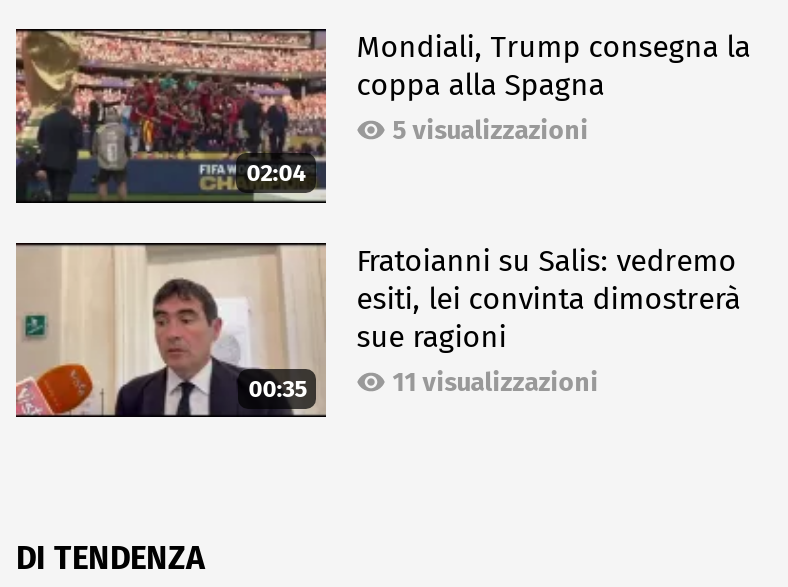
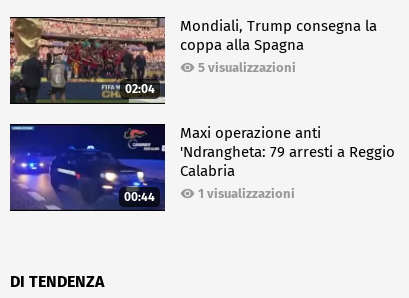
[14,243,328,417] [image] | 00:35 -> [9,124,166,211] [image] | 00:44
[356,244,740,398] Fratoianni su Salis: vedremo | esiti, lei convinta dimostrerà | sue ragioni | 11 visualizzazioni -> [180,124,395,201] Maxi operazione anti | 'Ndrangheta: 79 arresti a Reggio | Calabria | 1 visualizzazioni

